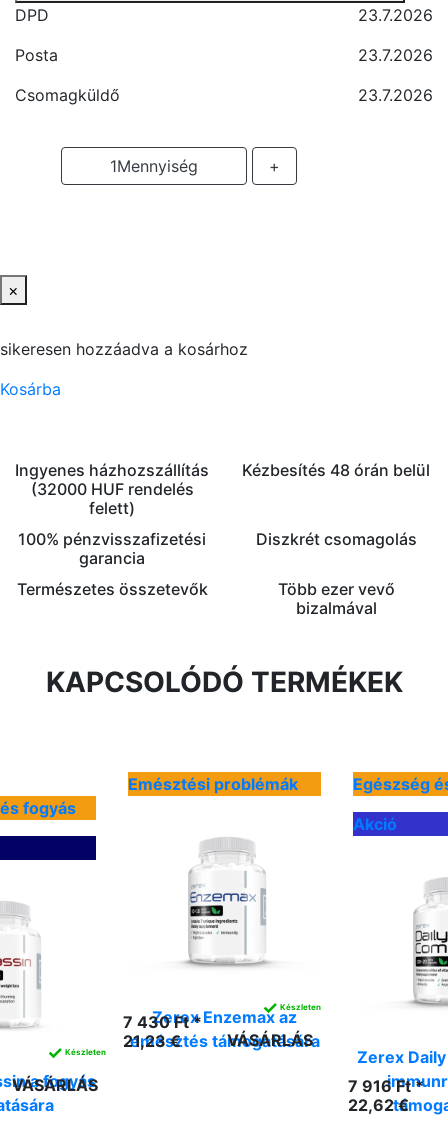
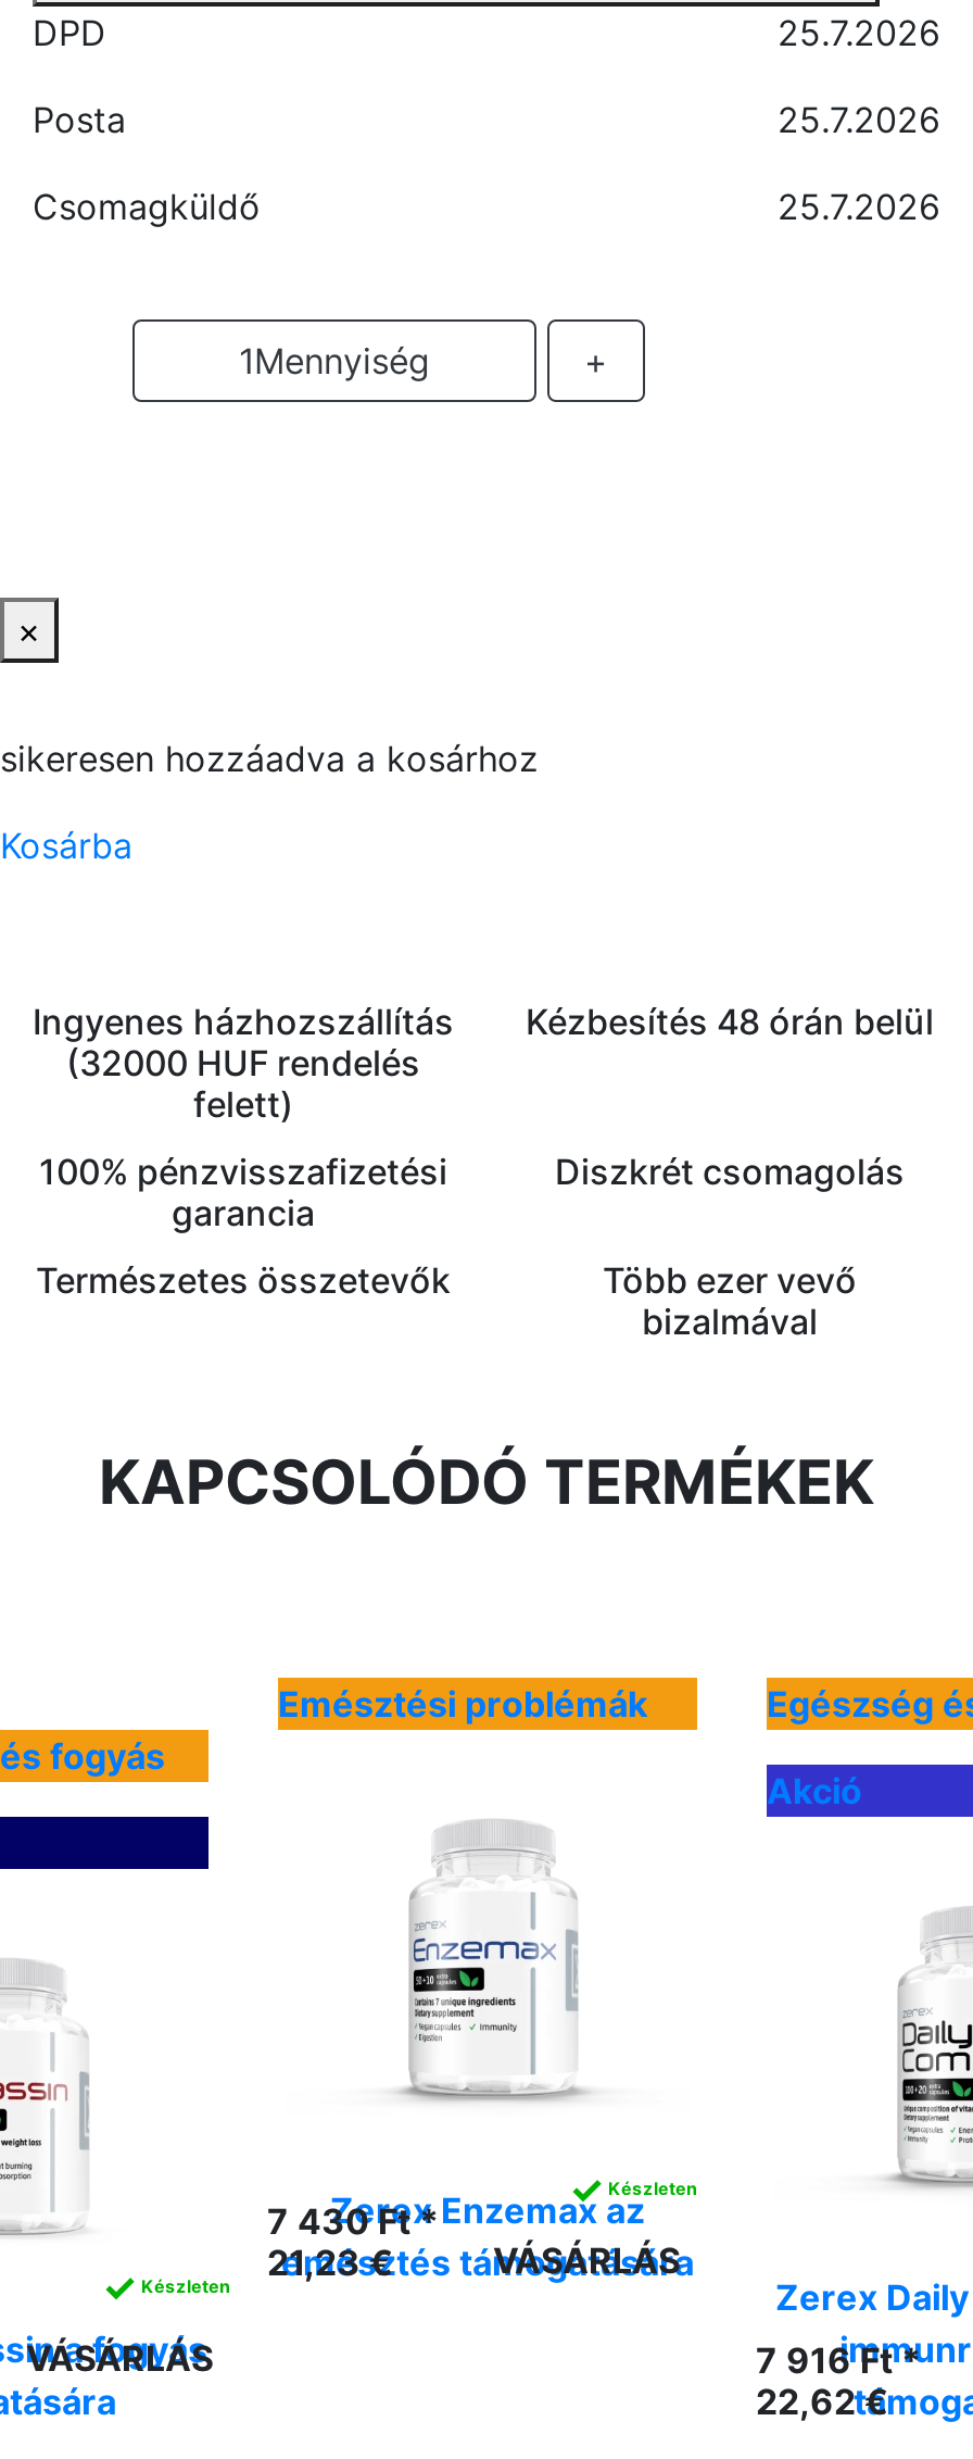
[358,5,433,25] 23.7.2026 -> [778,11,940,55] 25.7.2026
[358,45,433,65] 23.7.2026 -> [778,98,940,141] 25.7.2026
[358,85,433,105] 23.7.2026 -> [778,185,940,228] 25.7.2026

